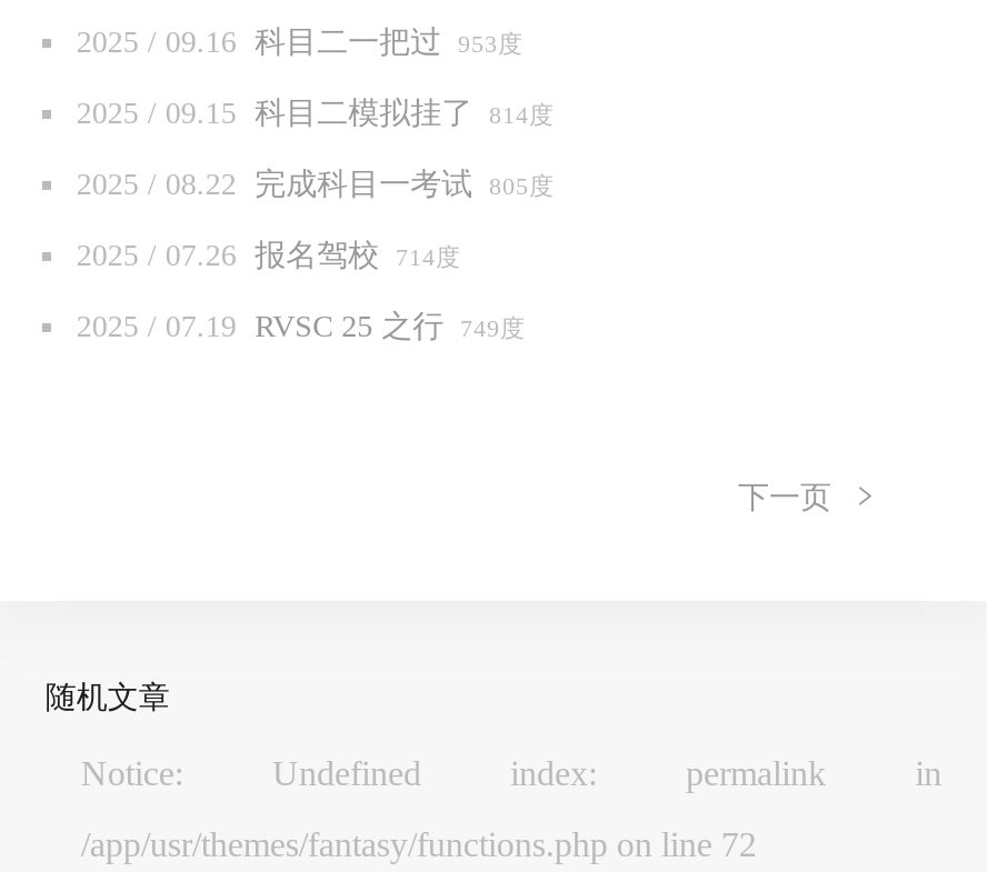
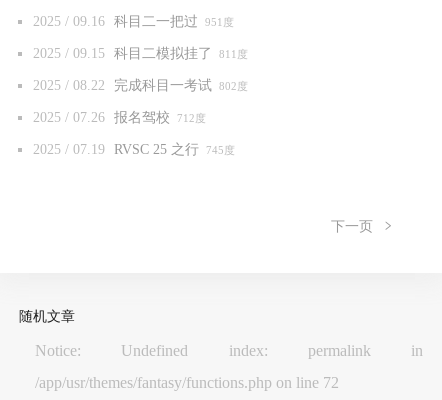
[76,25,522,58] 2025 / 09.16 科目二一把过 953度 -> [33,14,234,29] 2025 / 09.16 科目二一把过 951度
[76,96,553,130] 2025 / 09.15 科目二模拟挂了 814度 -> [33,46,248,61] 2025 / 09.15 科目二模拟挂了 811度
[76,167,553,201] 2025 / 08.22 完成科目一考试 805度 -> [33,78,248,93] 2025 / 08.22 完成科目一考试 802度
[76,238,460,272] 2025 / 07.26 报名驾校 714度 -> [33,110,206,125] 2025 / 07.26 报名驾校 712度
[76,309,524,343] 2025 / 07.19 RVSC 25 之行 749度 -> [33,142,235,157] 2025 / 07.19 RVSC 25 之行 745度

